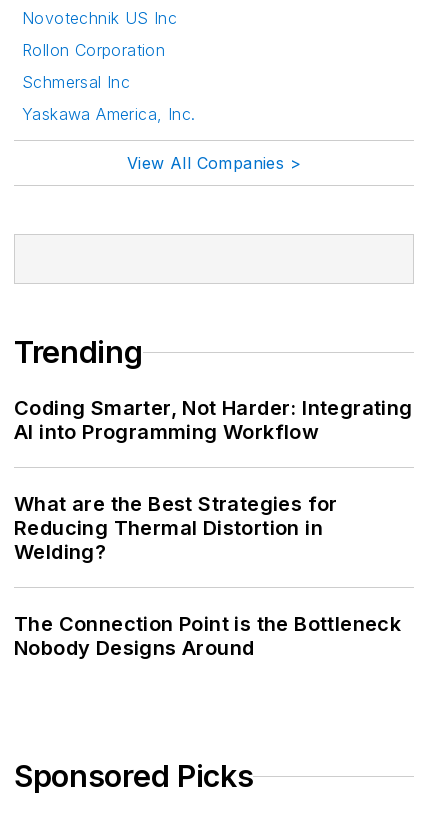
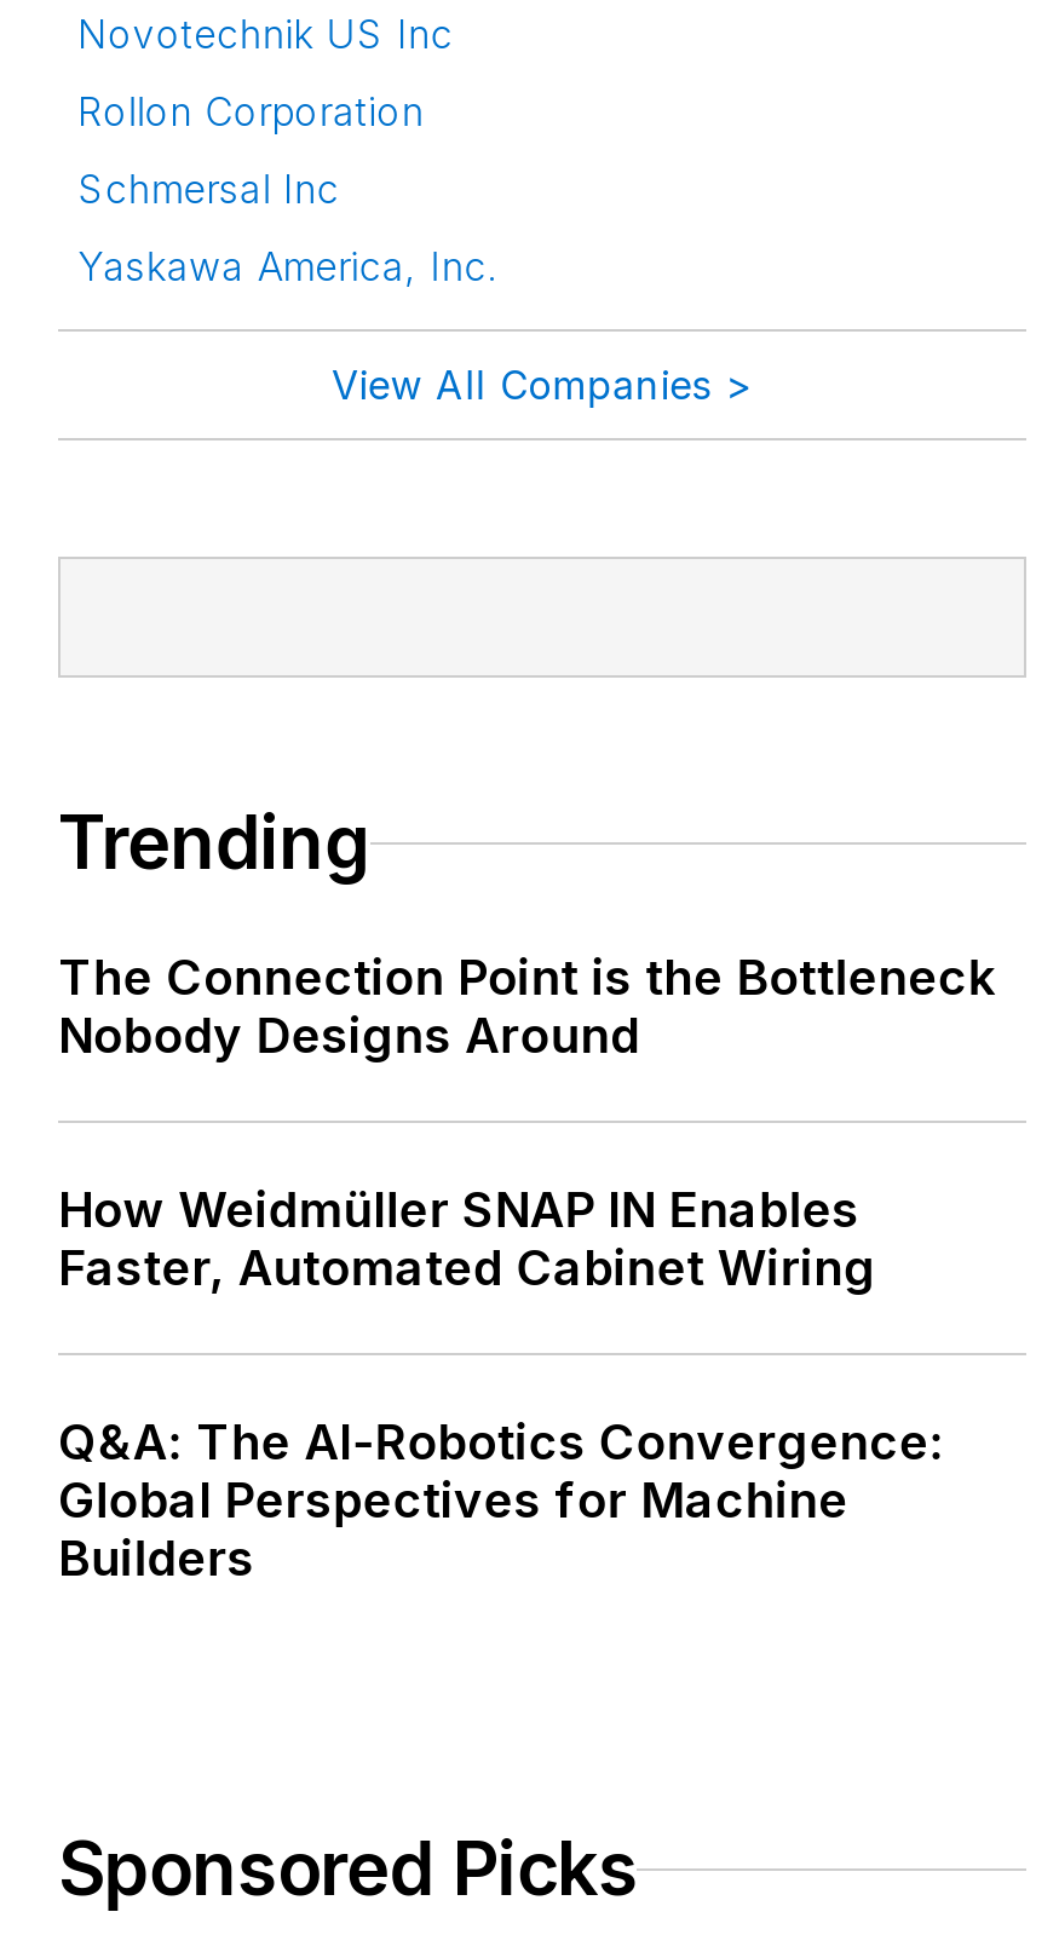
[14,396,413,564] Coding Smarter, Not Harder: Integrating | AI into Programming Workflow | What are the Best Strategies for | Reducing Thermal Distortion in | Welding? -> none
moved [14,612,401,660] -> [58,950,995,1066]: The Connection Point is the Bottleneck | Nobody Designs Around
none -> [58,1182,945,1589] How Weidmüller SNAP IN Enables | Faster, Automated Cabinet Wiring | Q&A: The AI-Robotics Convergence: | Global Perspectives for Machine | Builders

